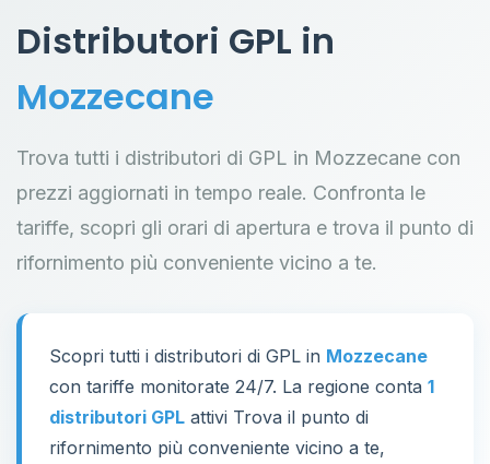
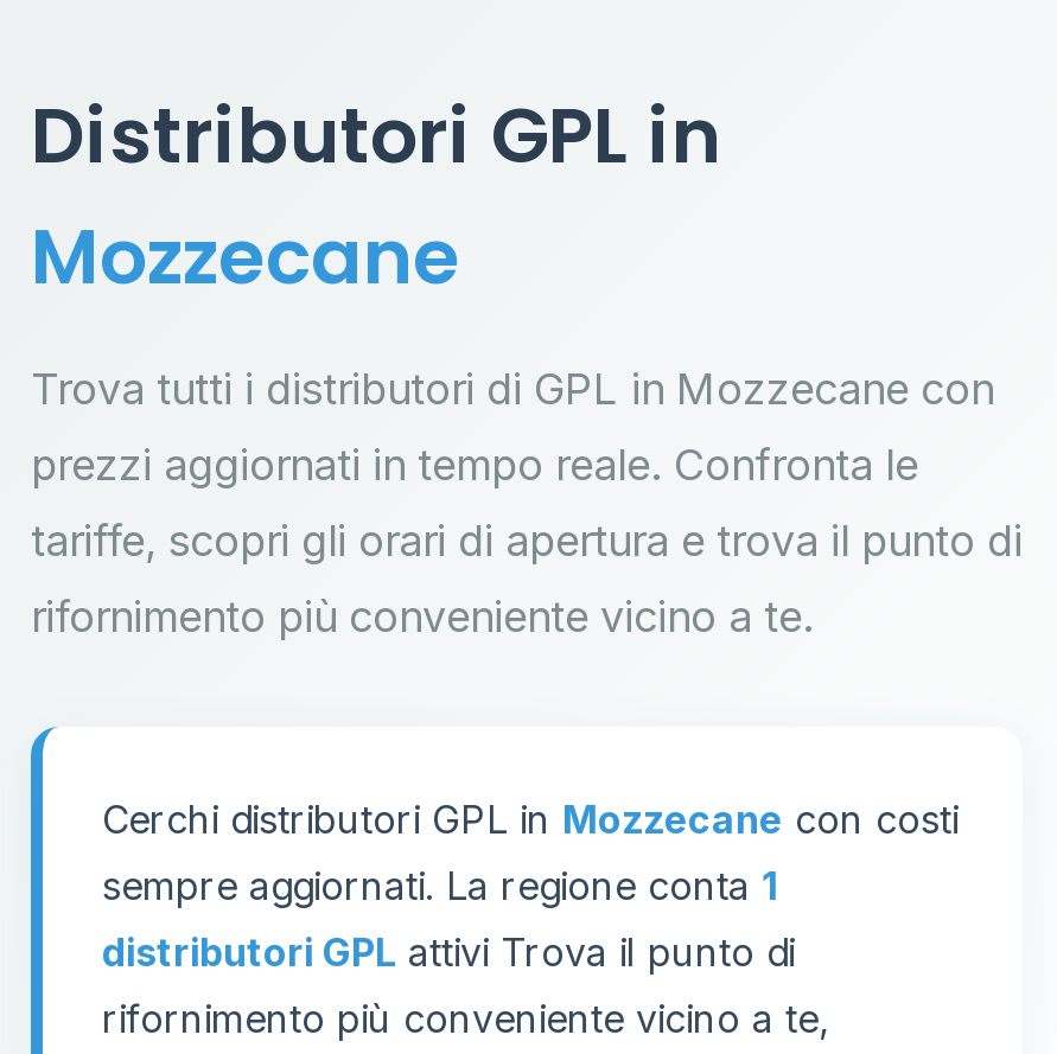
[49,345,434,397] Scopri tutti i distributori di GPL in Mozzecane | con tariffe monitorate 24/7. La regione conta 1 -> [102,796,959,909] Cerchi distributori GPL in Mozzecane con costi | sempre aggiornati. La regione conta 1

